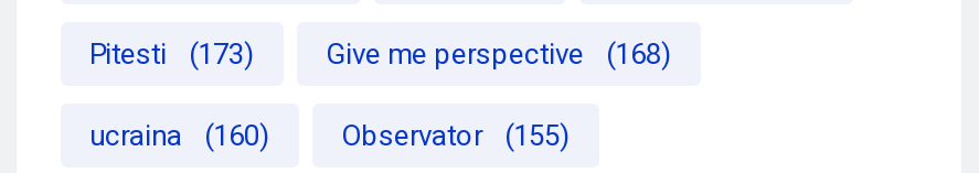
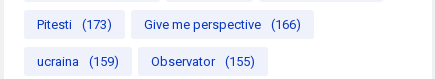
[326,37,672,70] Give me perspective (168) -> [144,17,301,32] Give me perspective (166)
[89,119,270,152] ucraina (160) -> [37,54,119,69] ucraina (159)

